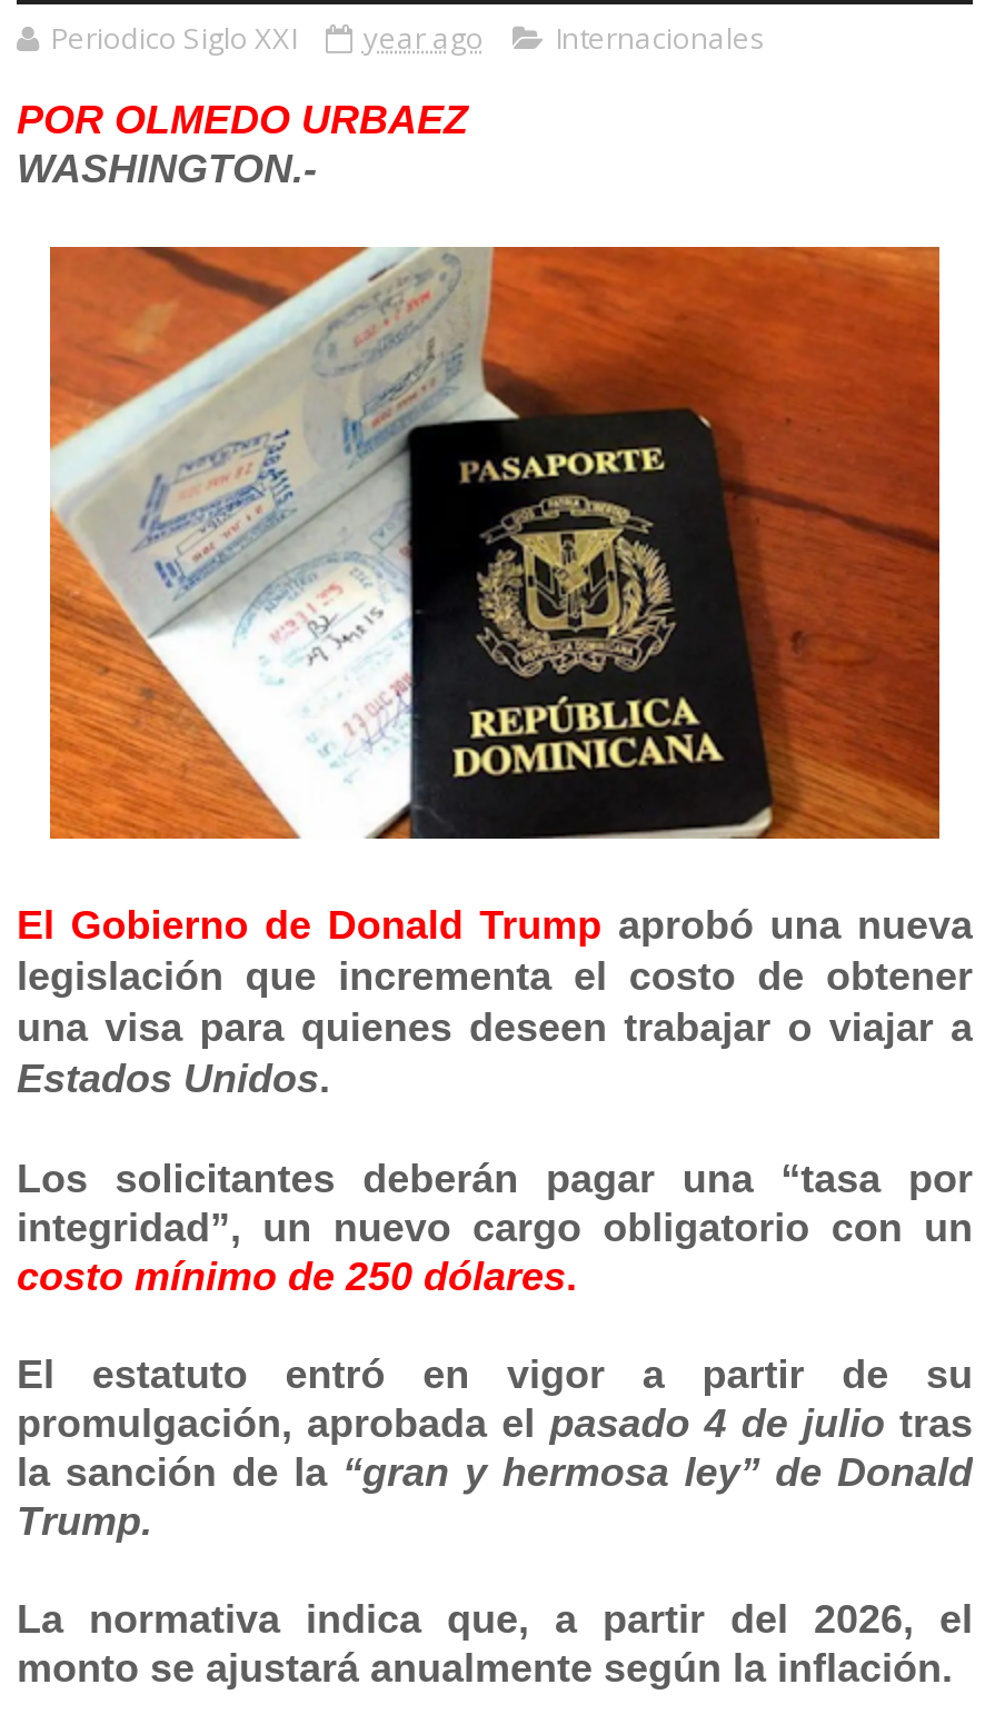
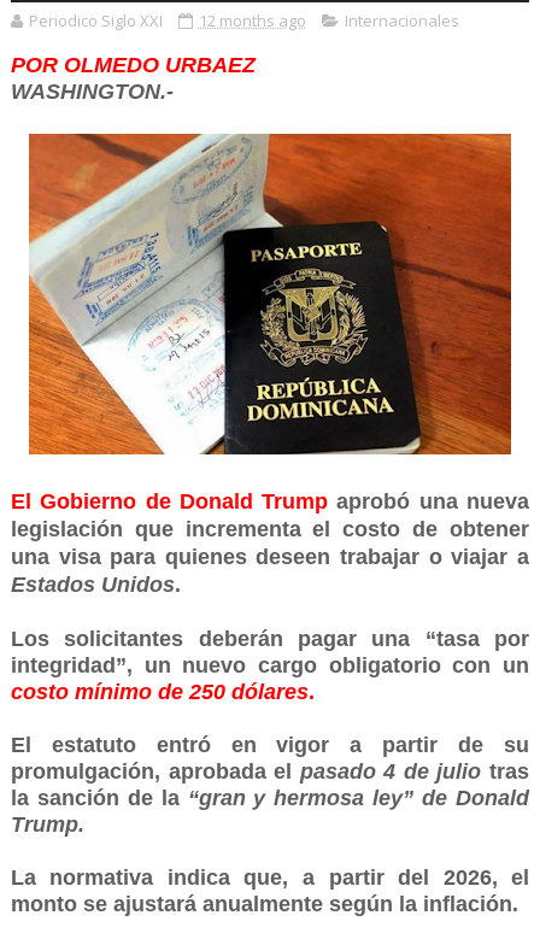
[364,18,484,58] year ago -> [199,10,306,31] 12 months ago

